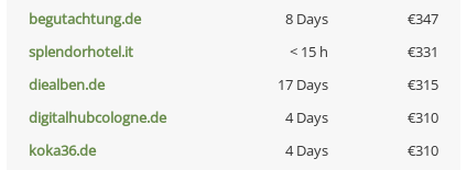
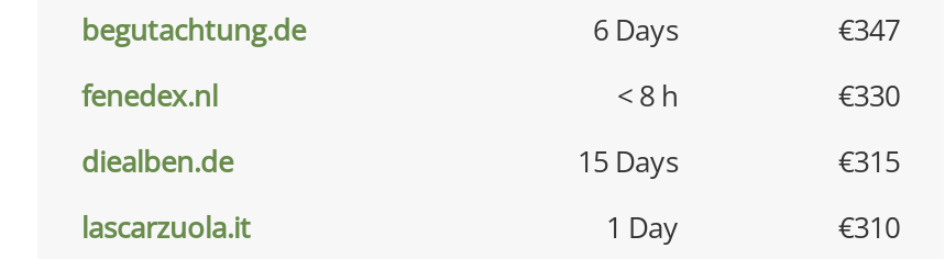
[285,9,328,29] 8 Days -> [593,10,679,49] 6 Days
[29,42,438,61] splendorhotel.it | < 15 h | €331 -> [81,76,900,115] fenedex.nl | < 8 h | €330
[277,75,328,94] 17 Days -> [578,142,679,181] 15 Days
[29,107,438,160] digitalhubcologne.de | 4 Days | €310 | koka36.de | 4 Days -> [81,207,679,247] lascarzuola.it | 1 Day

